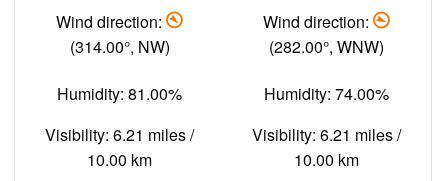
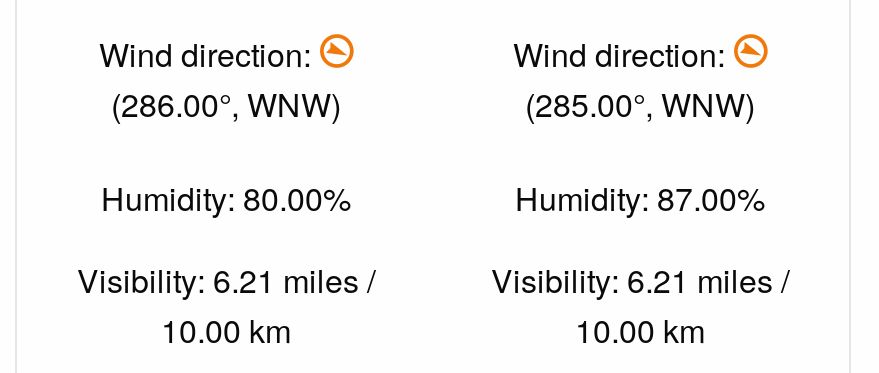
[69,35,169,58] (314.00°, NW) -> [111,81,341,127] (286.00°, WNW)
[269,35,384,58] (282.00°, WNW) -> [525,81,755,127] (285.00°, WNW)
[57,82,182,105] Humidity: 81.00% -> [101,176,351,222] Humidity: 80.00%
[264,82,389,105] Humidity: 74.00% -> [515,176,765,222] Humidity: 87.00%

